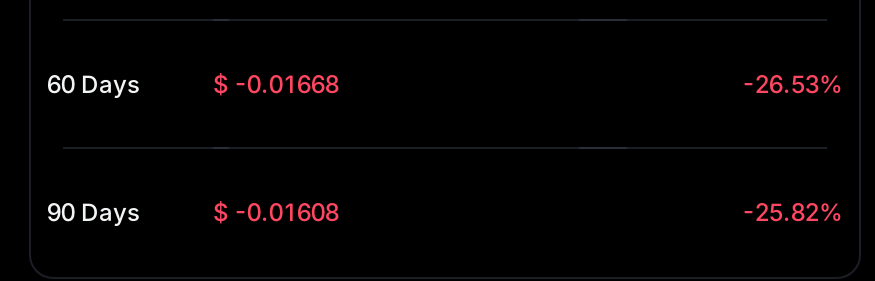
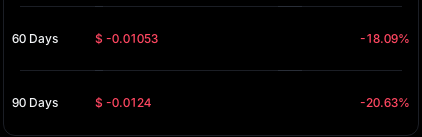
[213,69,339,99] $ -0.01668 -> [95,31,158,46] $ -0.01053
[743,69,843,99] -26.53% -> [360,31,410,46] -18.09%
[213,197,339,227] $ -0.01608 -> [95,95,151,110] $ -0.0124
[743,197,843,227] -25.82% -> [360,95,410,110] -20.63%

